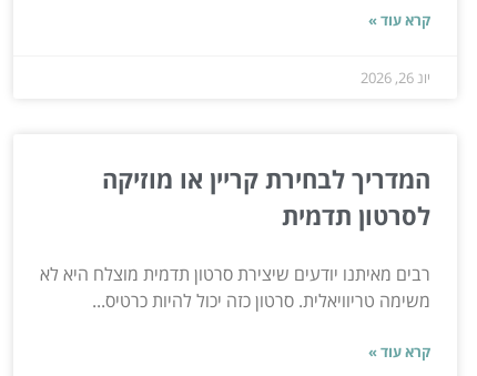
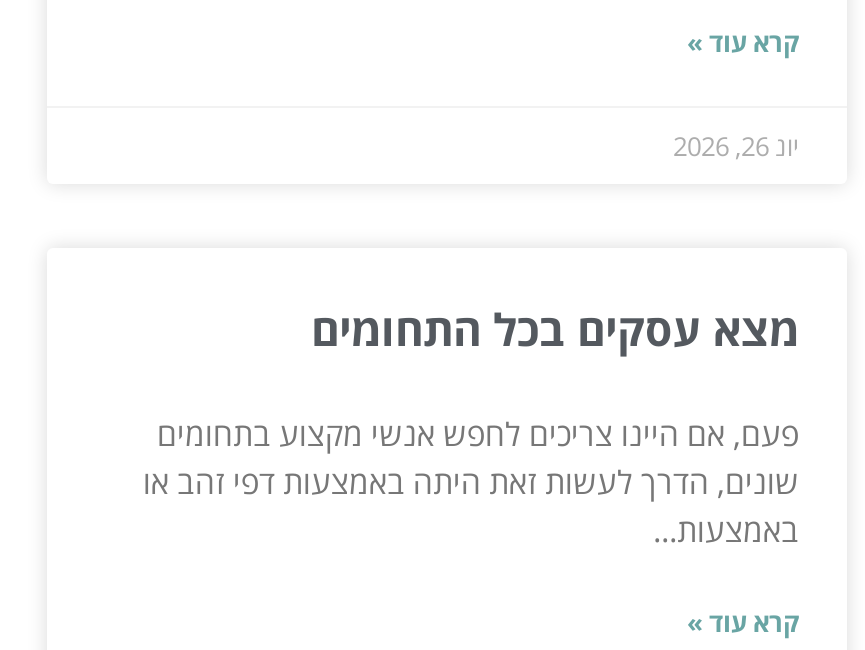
[102,162,430,232] המדריך לבחירת קריין או מוזיקה | לסרטון תדמית -> [311,298,799,358] מצא עסקים בכל התחומים
[40,262,430,313] רבים מאיתנו יודעים שיצירת סרטון תדמית מוצלח היא לא | משימה טריוויאלית. סרטון כזה יכול להיות כרטיס... -> [143,412,799,552] פעם, אם היינו צריכים לחפש אנשי מקצוע בתחומים | שונים, הדרך לעשות זאת היתה באמצעות דפי זהב או | באמצעות...

